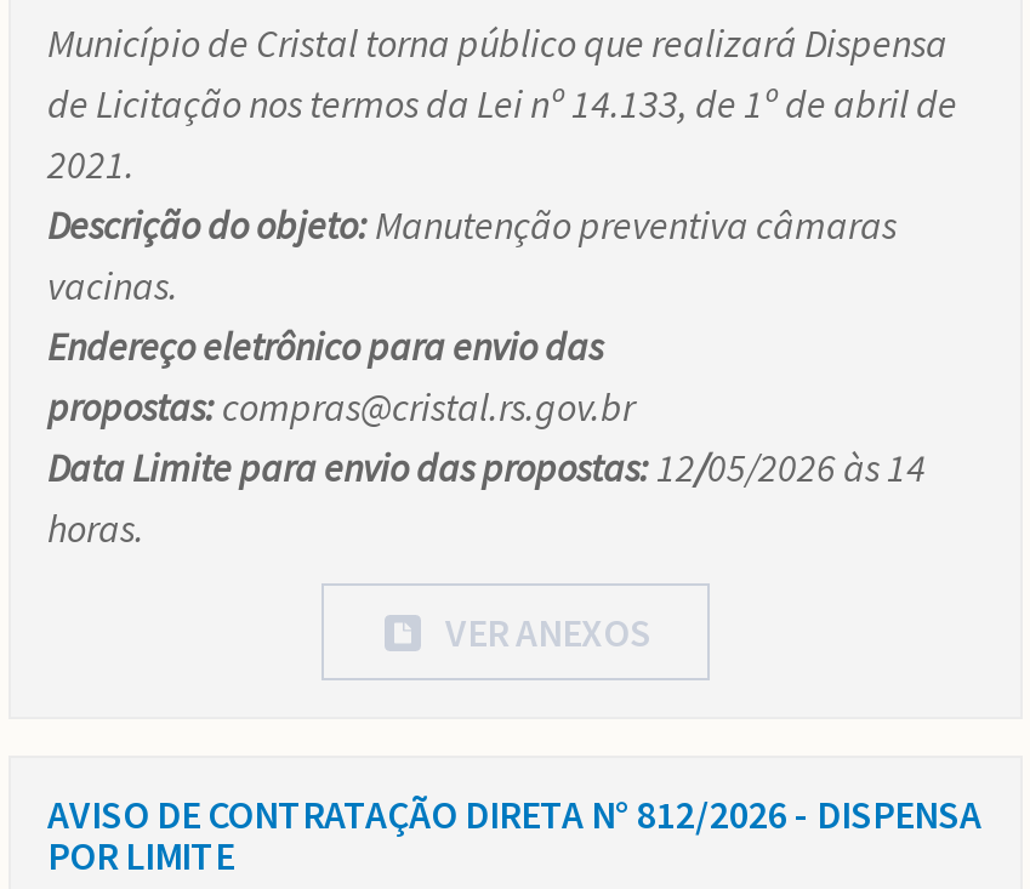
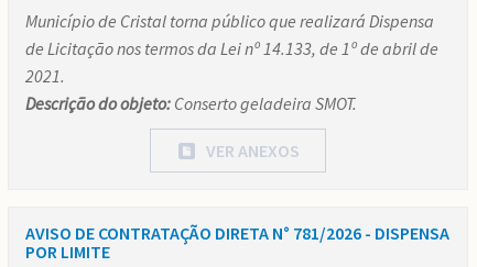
[47,199,926,551] Descrição do objeto: Manutenção preventiva câmaras | vacinas. | Endereço eletrônico para envio das | propostas: compras@cristal.rs.gov.br | Data Limite para envio das propostas: 12/05/2026 às 14 | horas. -> [25,92,357,114] Descrição do objeto: Conserto geladeira SMOT.
[47,789,981,837] AVISO DE CONTRATAÇÃO DIRETA N° 812/2026 - DISPENSA -> [25,222,449,243] AVISO DE CONTRATAÇÃO DIRETA N° 781/2026 - DISPENSA

